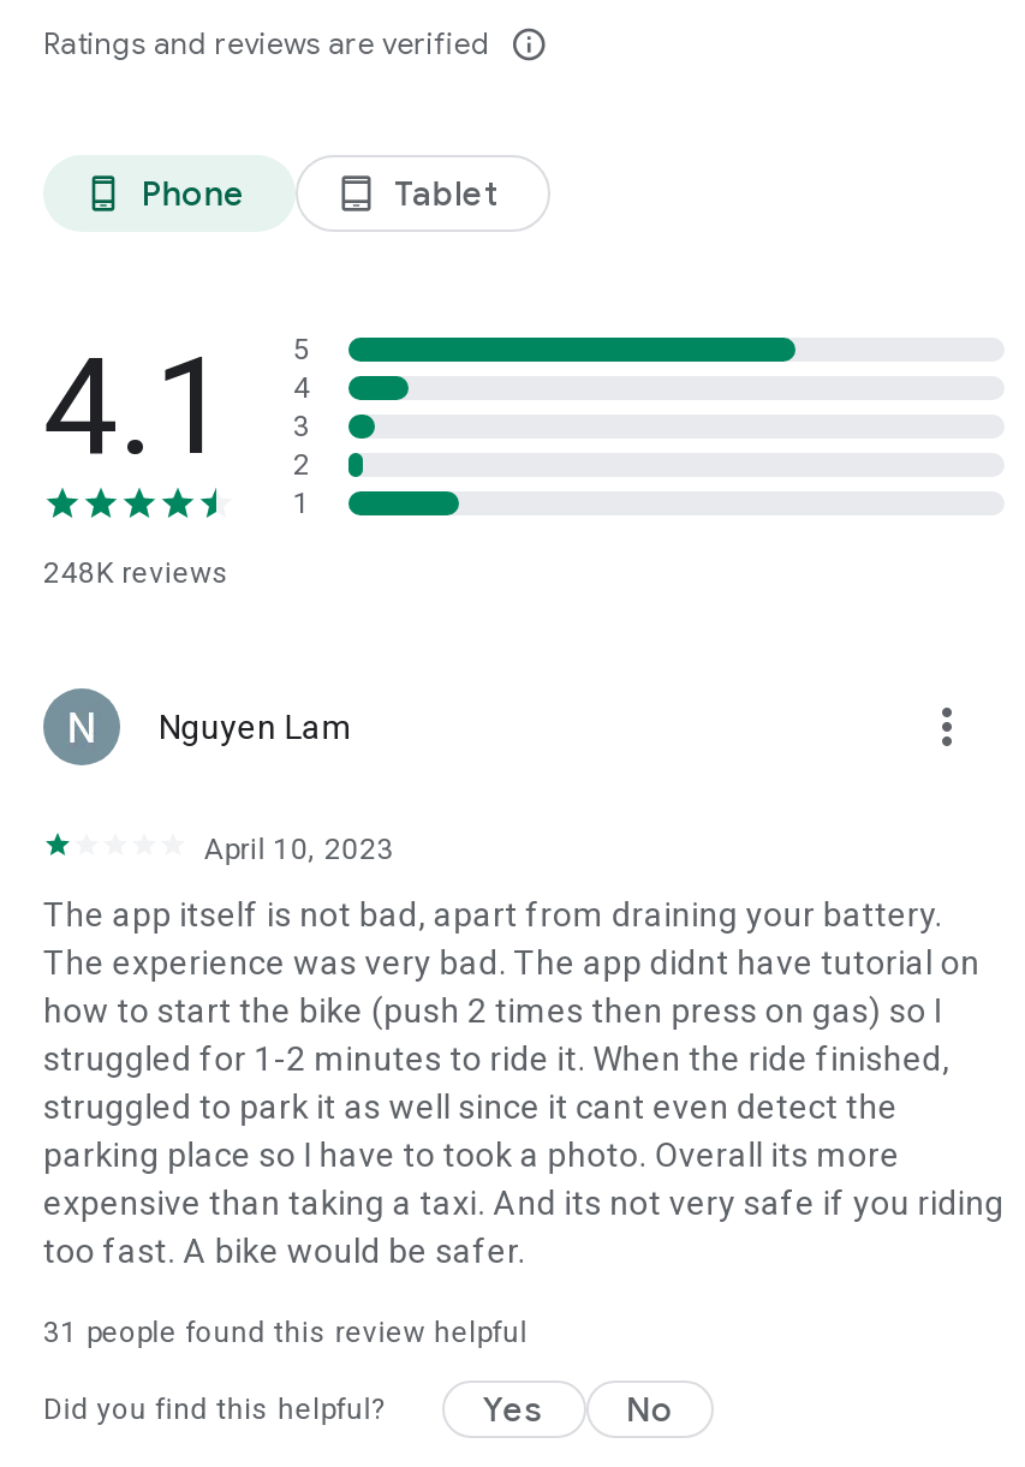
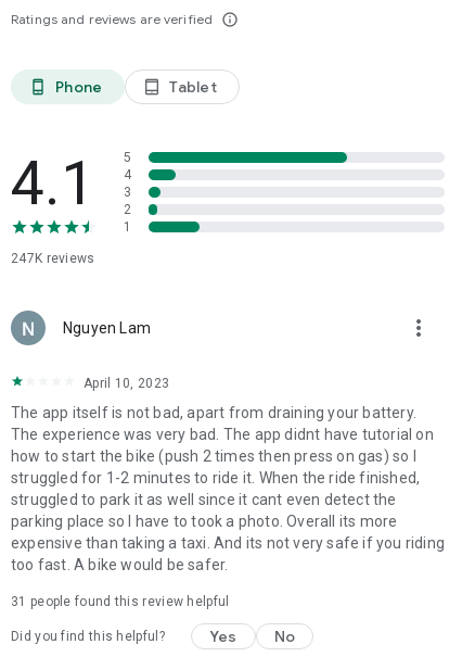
[43,556,230,590] 248K reviews -> [11,251,95,266] 247K reviews

